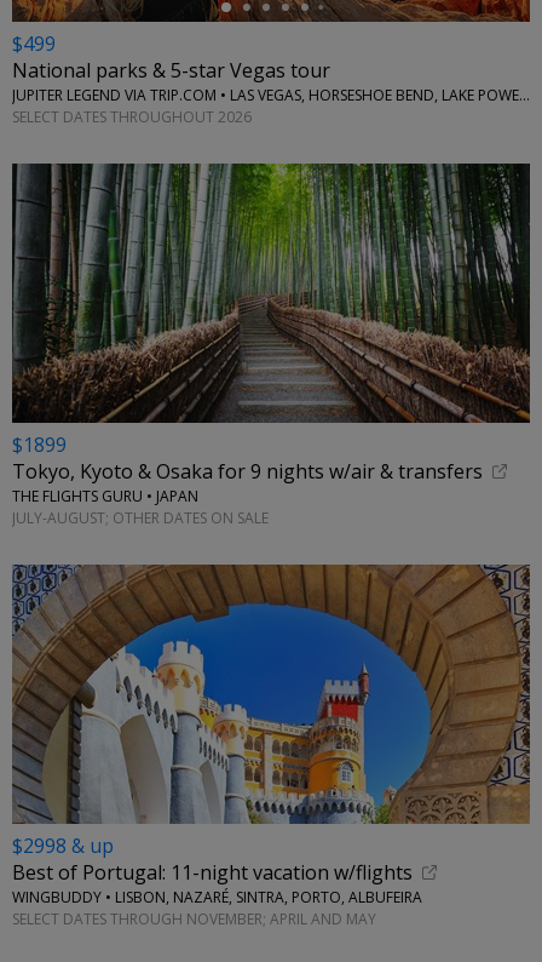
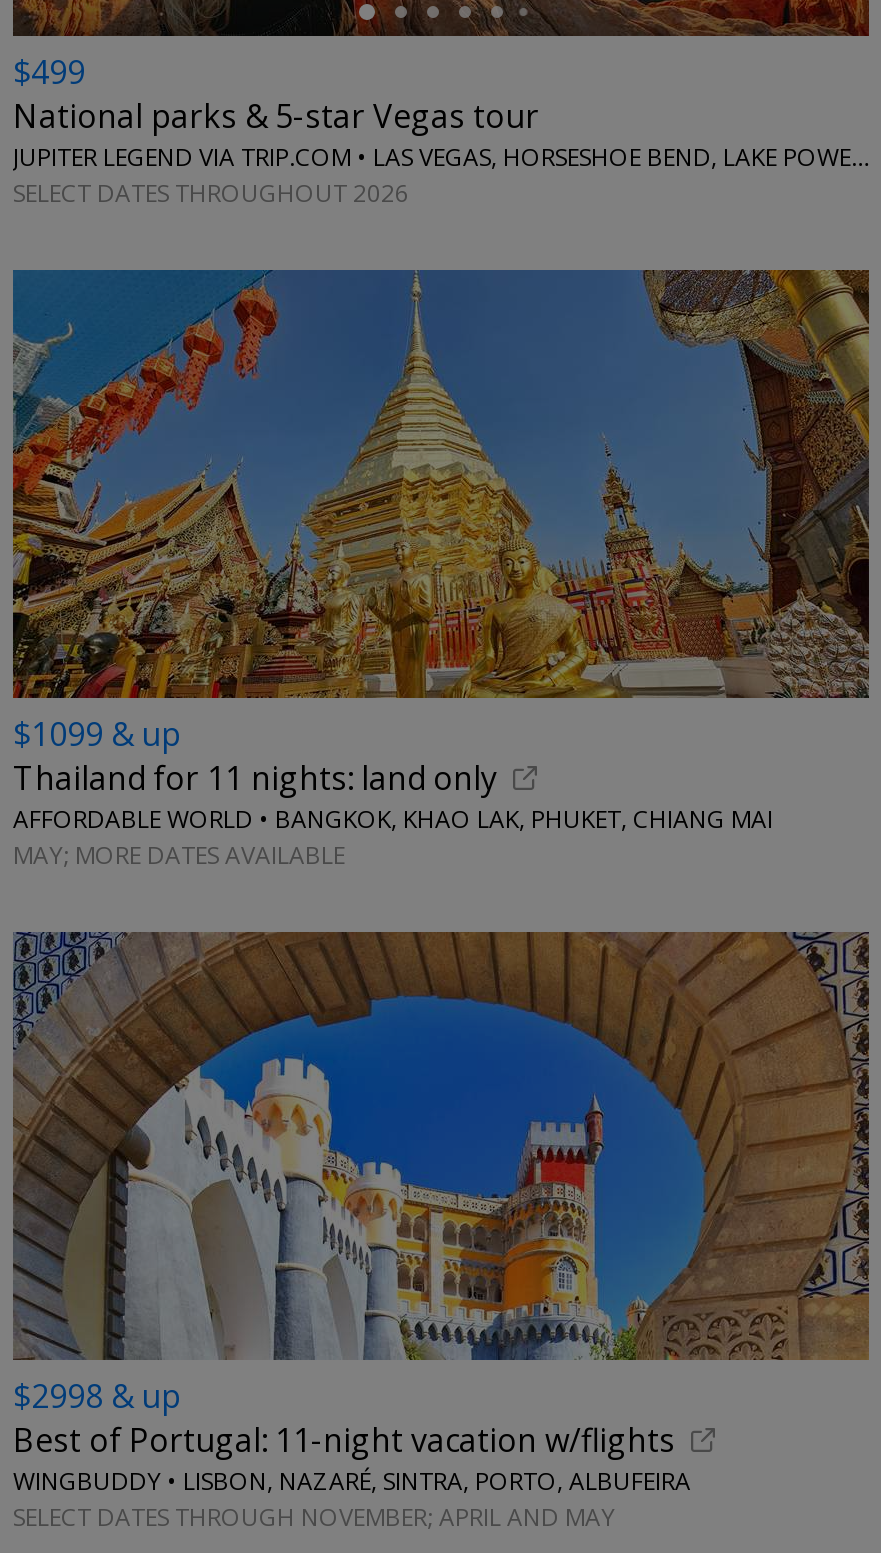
[11,162,531,528] [image] | $1899 | Tokyo, Kyoto & Osaka for 9 nights w/air & transfers | THE FLIGHTS GURU • JAPAN | JULY-AUGUST; OTHER DATES ON SALE -> [11,268,871,871] [image] | $1099 & up | Thailand for 11 nights: land only | AFFORDABLE WORLD • BANGKOK, KHAO LAK, PHUKET, CHIANG MAI | MAY; MORE DATES AVAILABLE

